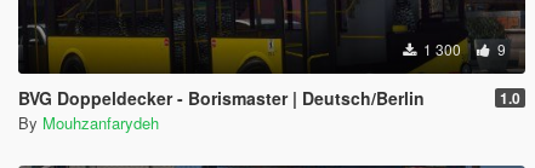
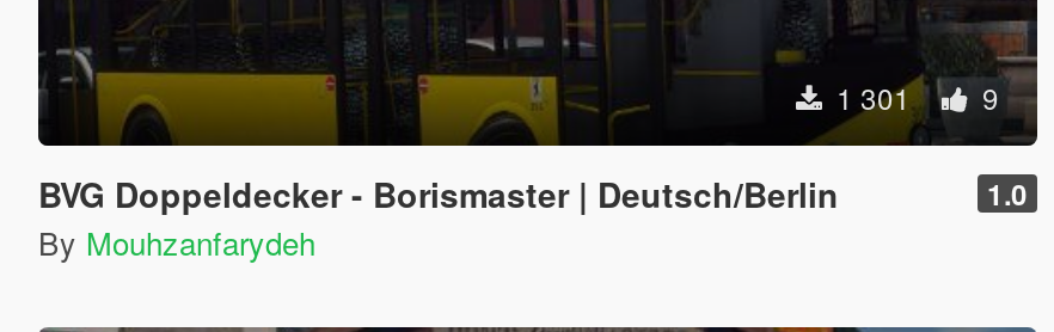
[420,38,506,59] 1 300 9 -> [829,76,999,117] 1 301 9

